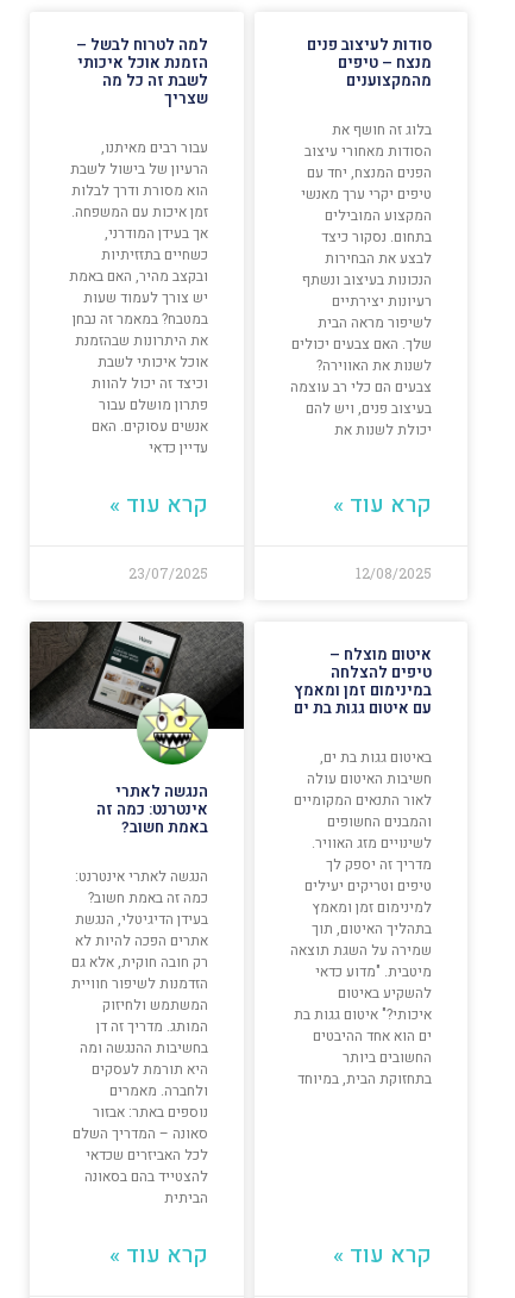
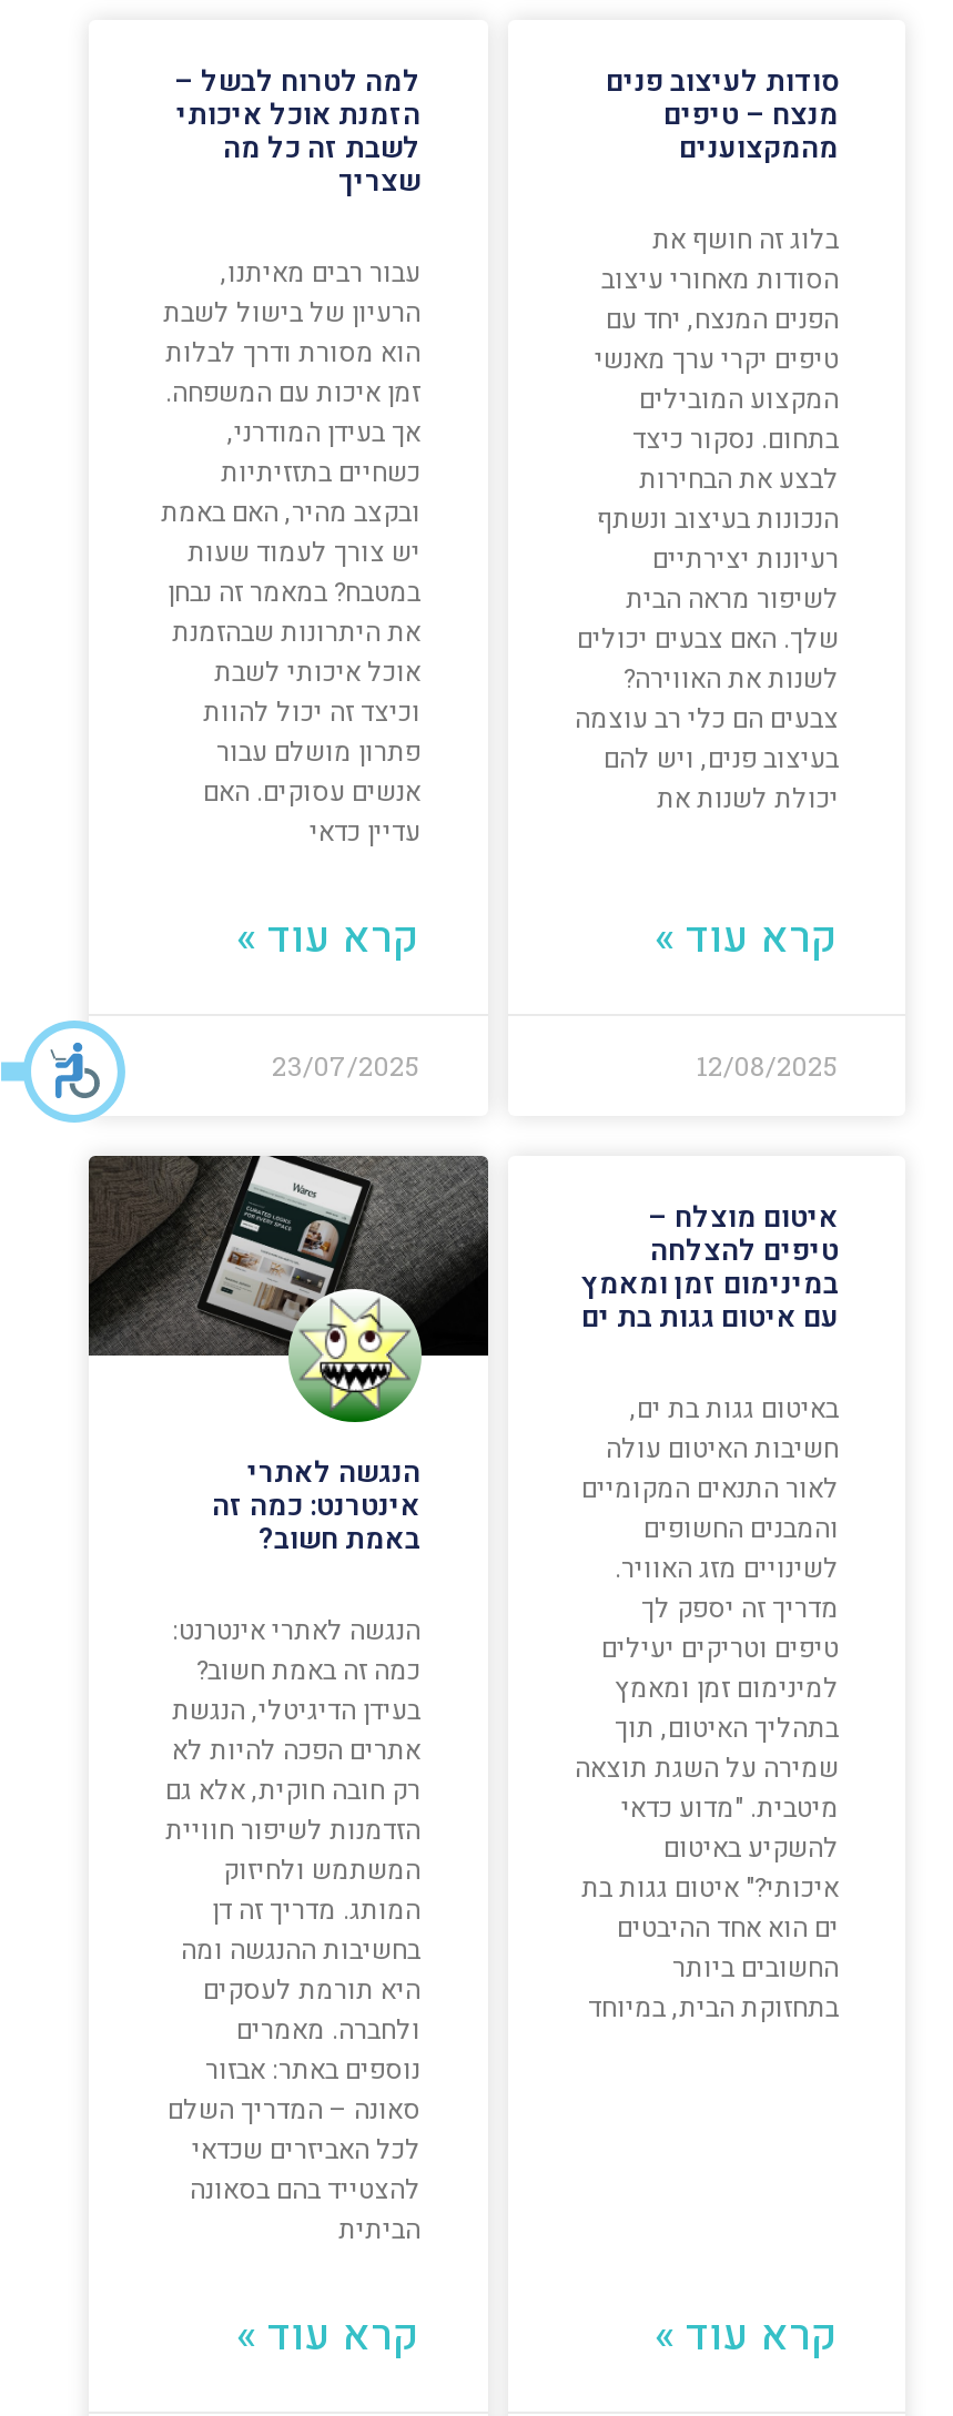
none -> [7,1018,126,1125] [image]

